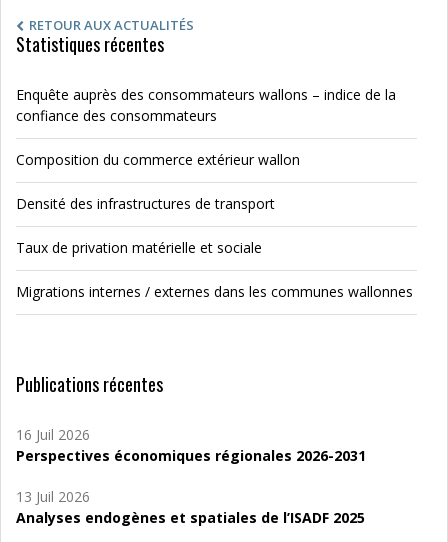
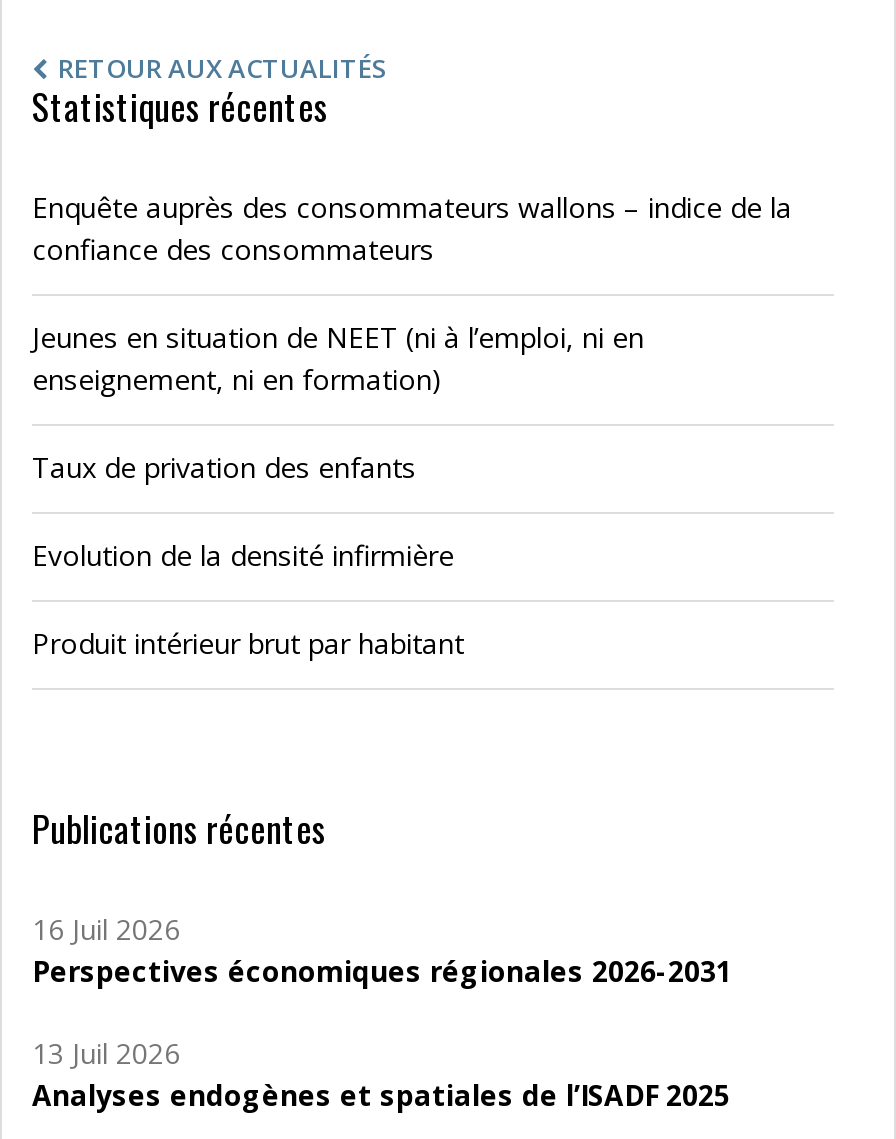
[16,150,300,169] Composition du commerce extérieur wallon -> [32,318,644,398] Jeunes en situation de NEET (ni à l’emploi, ni en | enseignement, ni en formation)
[16,194,275,213] Densité des infrastructures de transport -> [32,448,416,486] Taux de privation des enfants
[16,238,262,257] Taux de privation matérielle et sociale -> [32,536,454,574] Evolution de la densité infirmière
[16,282,413,301] Migrations internes / externes dans les communes wallonnes -> [32,624,464,662] Produit intérieur brut par habitant

